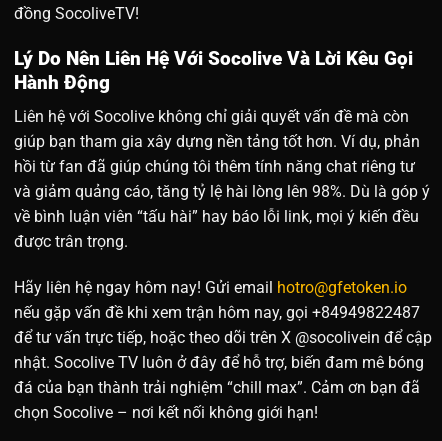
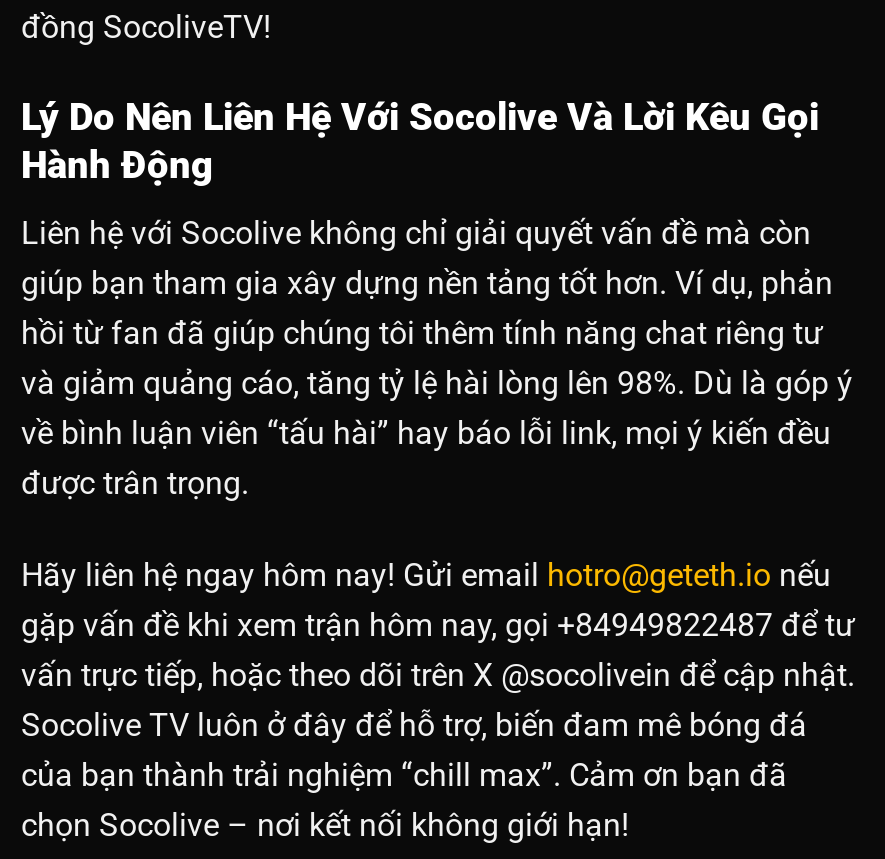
[14,278,432,397] Hãy liên hệ ngay hôm nay! Gửi email hotro@gfetoken.io | nếu gặp vấn đề khi xem trận hôm nay, gọi +84949822487 | để tư vấn trực tiếp, hoặc theo dõi trên X @socolivein để cập | nhật. Socolive TV luôn ở đây để hỗ trợ, biến đam mê bóng | đá của bạn thành trải nghiệm “chill max”. Cảm ơn bạn đã -> [21,557,855,795] Hãy liên hệ ngay hôm nay! Gửi email hotro@geteth.io nếu | gặp vấn đề khi xem trận hôm nay, gọi +84949822487 để tư | vấn trực tiếp, hoặc theo dõi trên X @socolivein để cập nhật. | Socolive TV luôn ở đây để hỗ trợ, biến đam mê bóng đá | của bạn thành trải nghiệm “chill max”. Cảm ơn bạn đã

